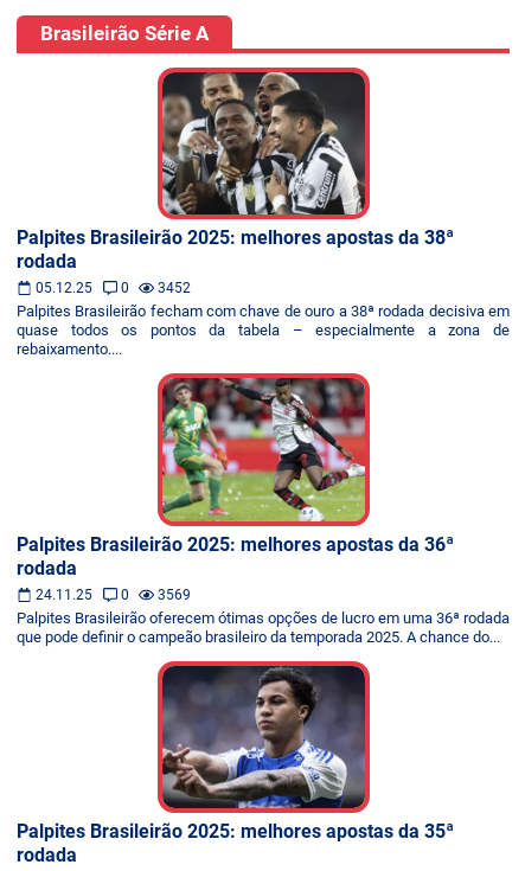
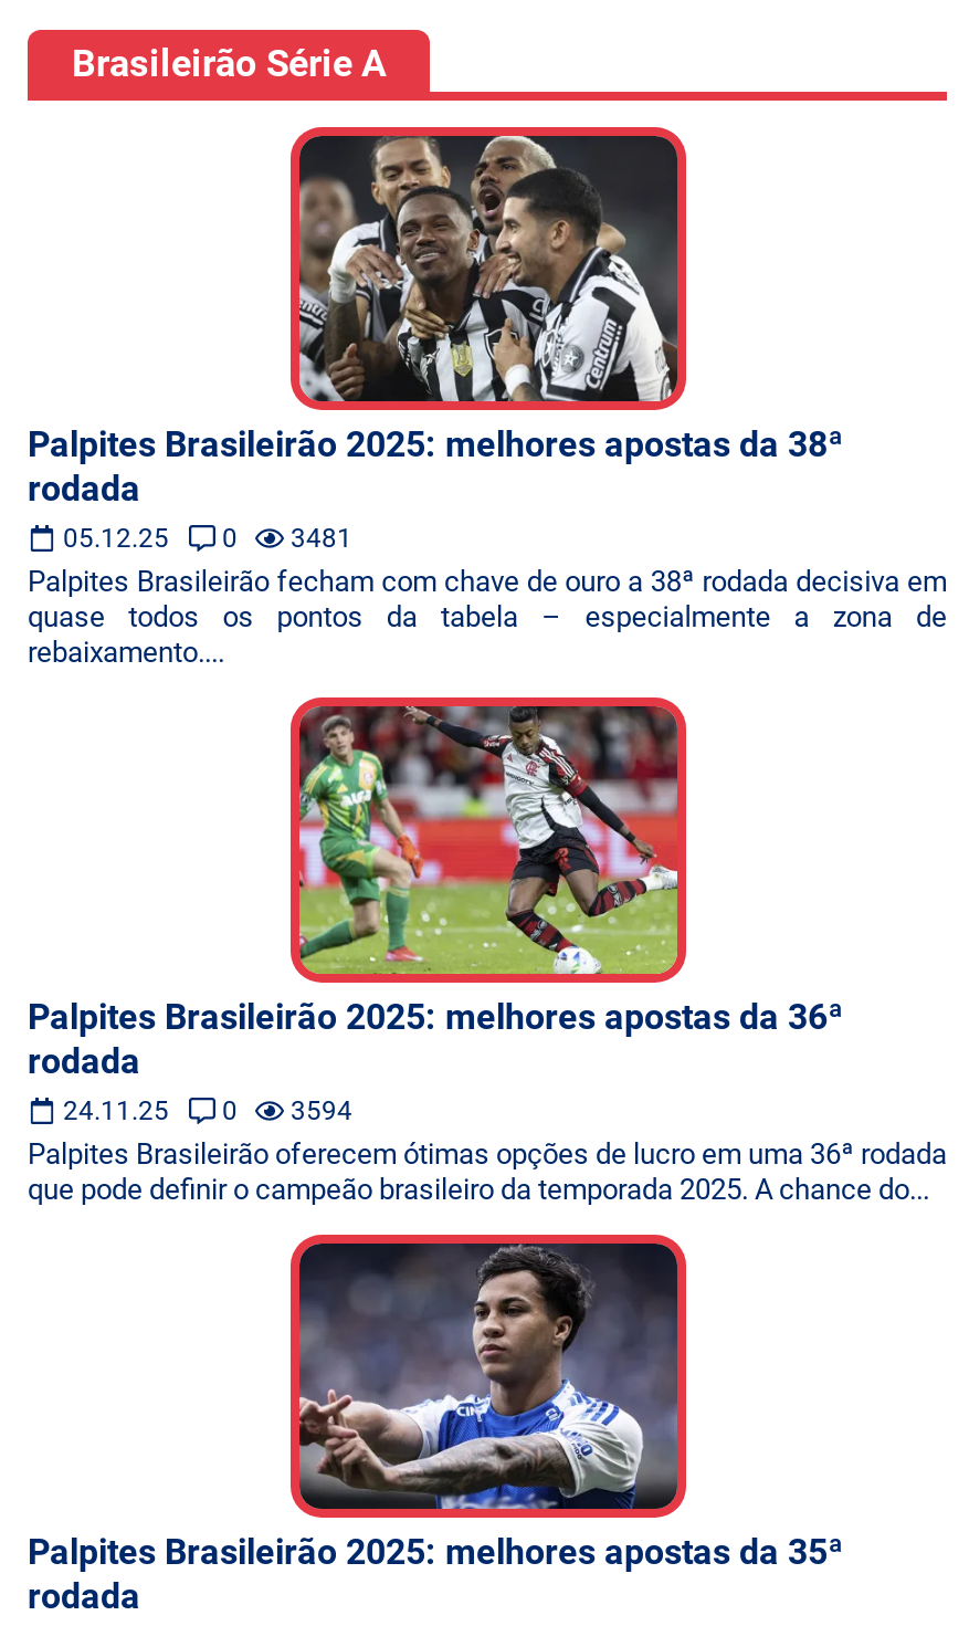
[36,280,191,297] 05.12.25 0 3452 -> [63,524,352,554] 05.12.25 0 3481
[36,586,191,603] 24.11.25 0 3569 -> [63,1095,352,1126] 24.11.25 0 3594

